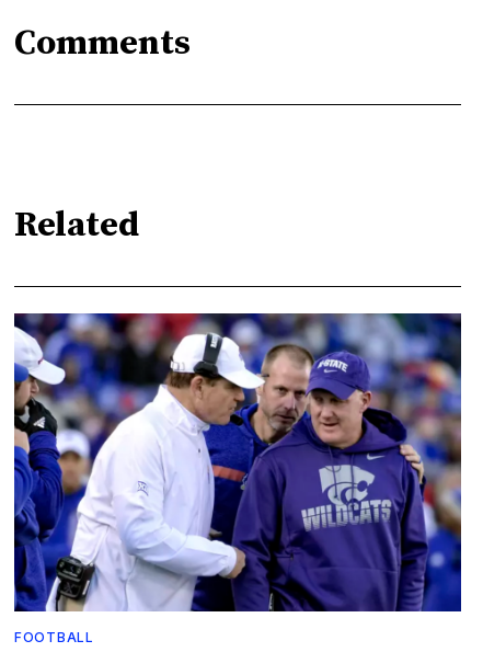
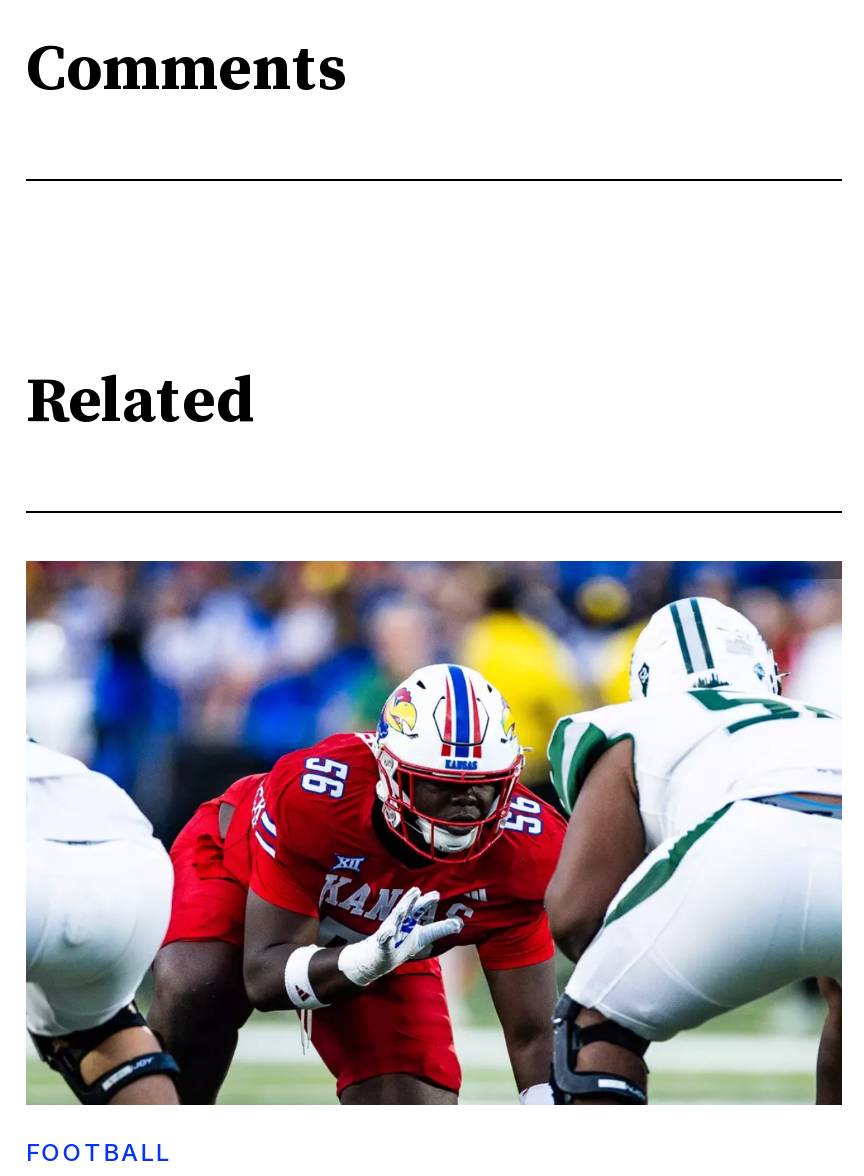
[13,312,462,613] [image] -> [24,559,844,1107] [image]

